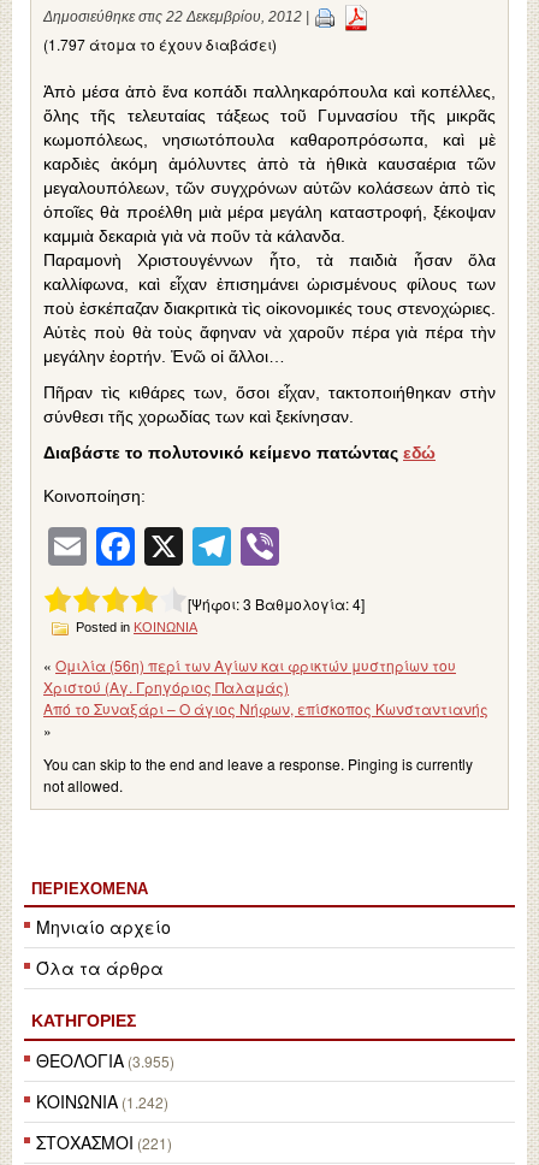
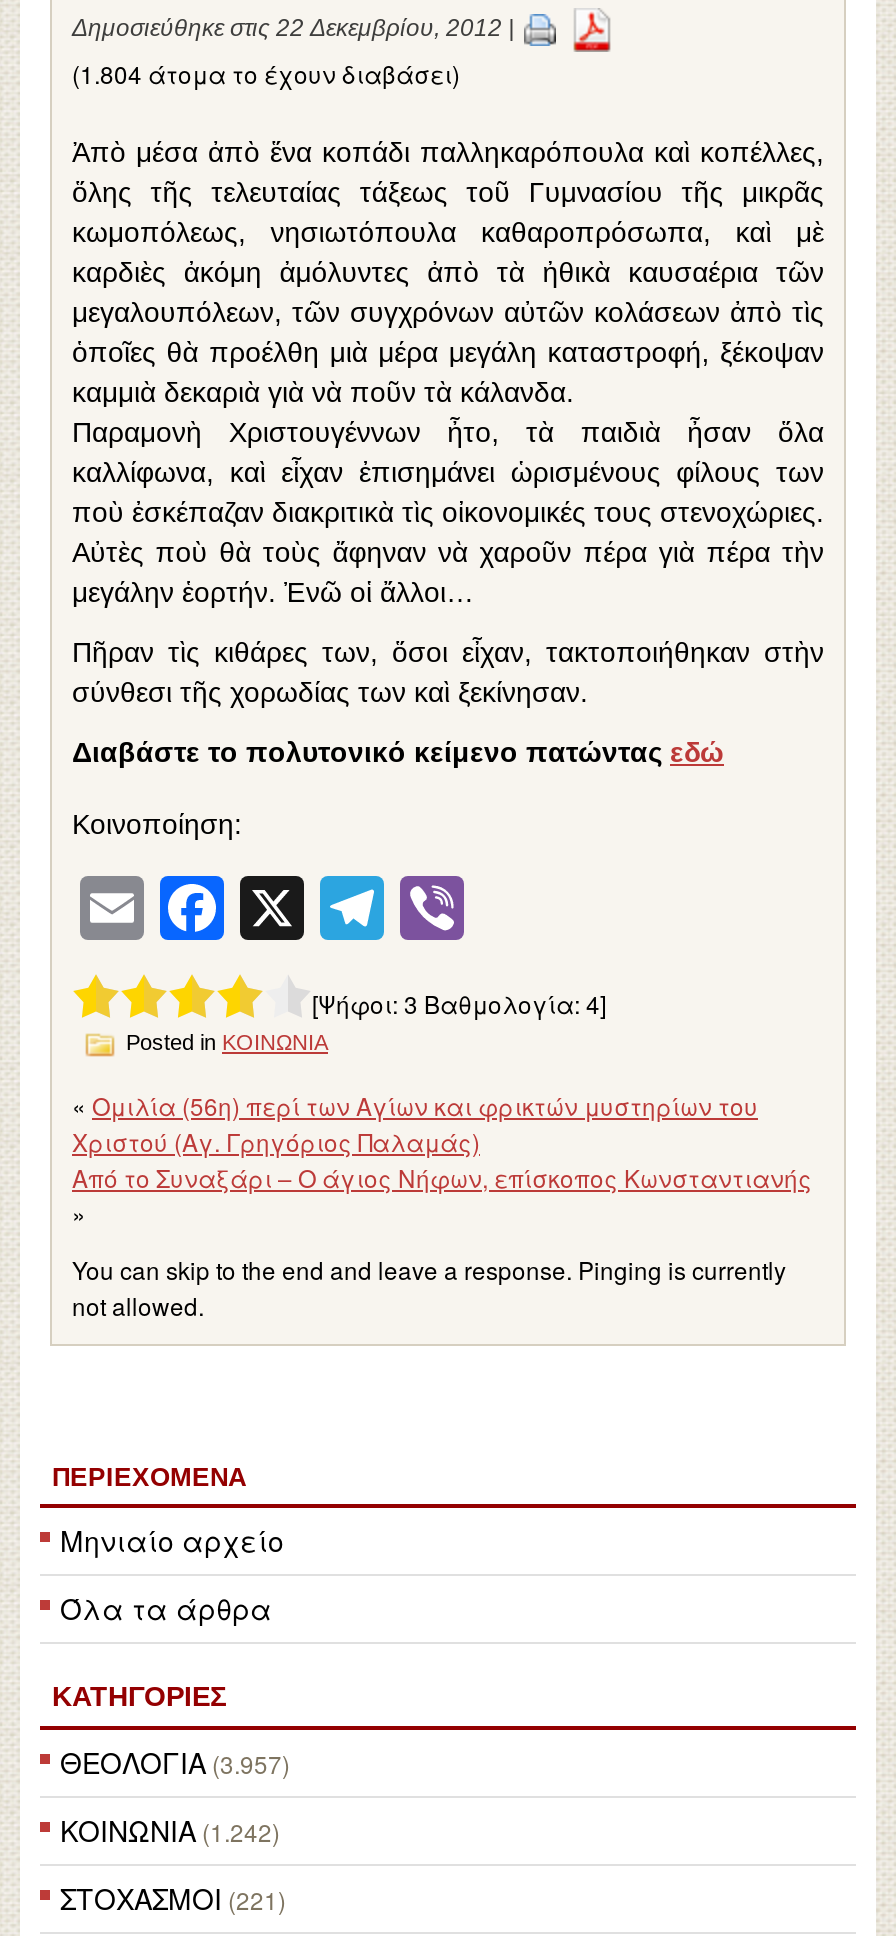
[43,34,277,54] (1.797 άτομα το έχουν διαβάσει) -> [72,56,460,90] (1.804 άτομα το έχουν διαβάσει)
[36,1048,174,1072] ΘΕΟΛΟΓΙΑ (3.955) -> [60,1742,290,1782] ΘΕΟΛΟΓΙΑ (3.957)

